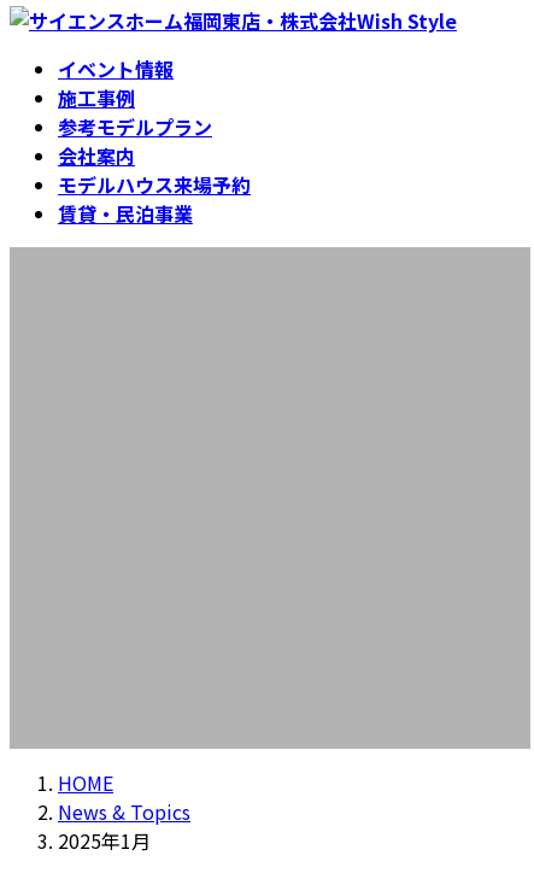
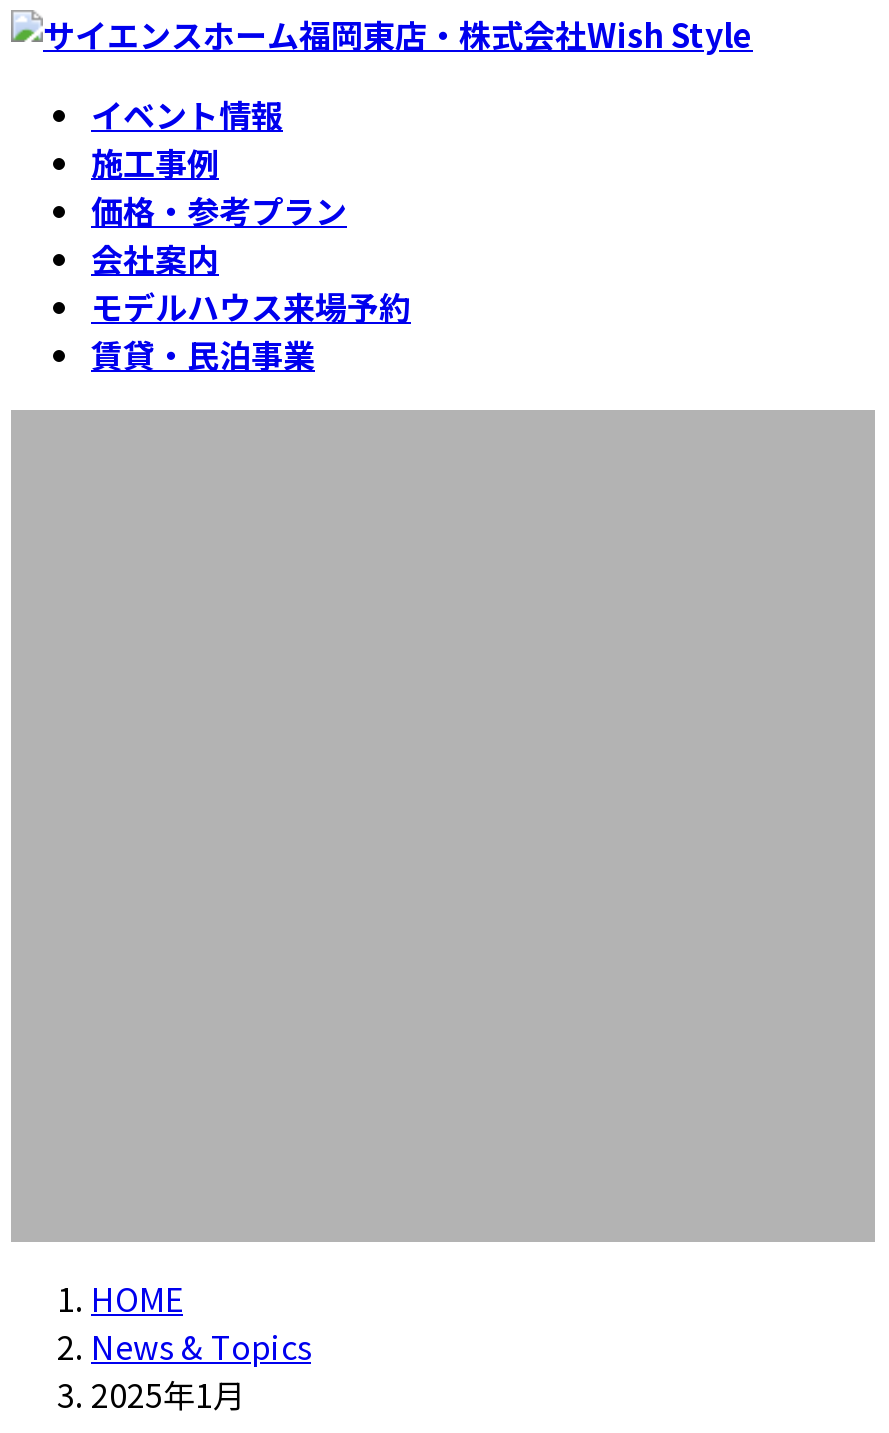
[58,112,212,141] 参考モデルプラン -> [91,186,347,234] 価格・参考プラン

